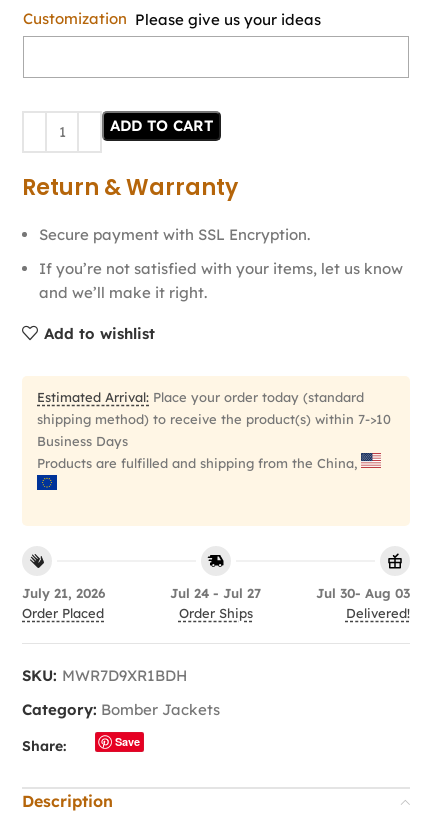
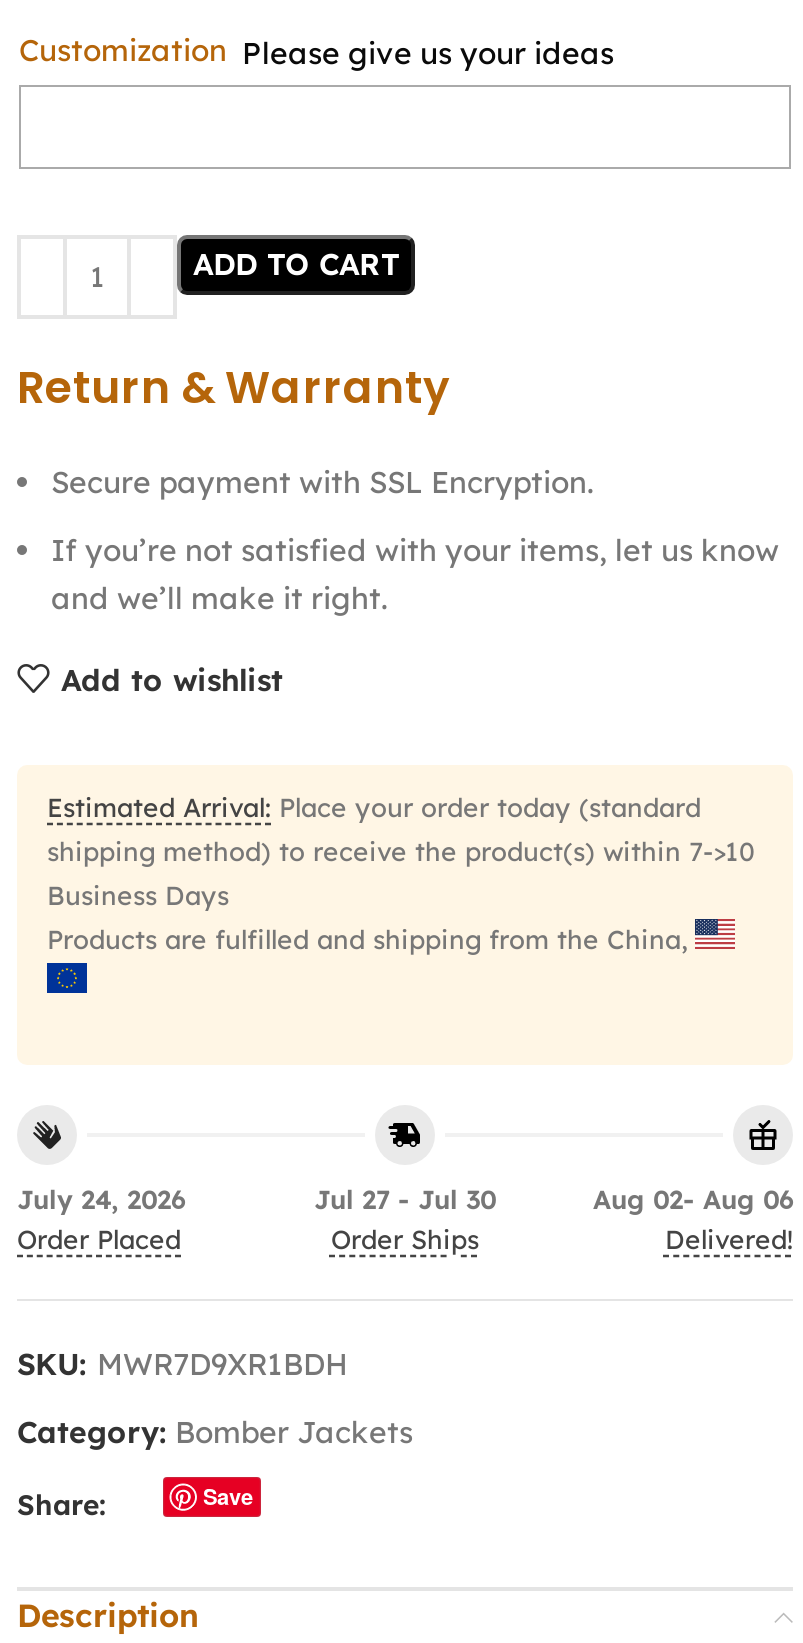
[22,585,105,601] July 21, 2026 -> [17,1183,185,1215] July 24, 2026
[170,585,261,601] Jul 24 - Jul 27 -> [314,1183,496,1215] Jul 27 - Jul 30
[316,585,410,601] Jul 30- Aug 03 -> [593,1183,793,1215] Aug 02- Aug 06

